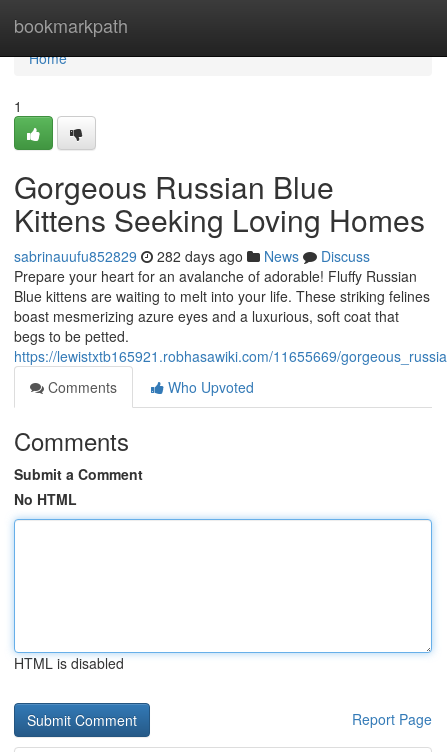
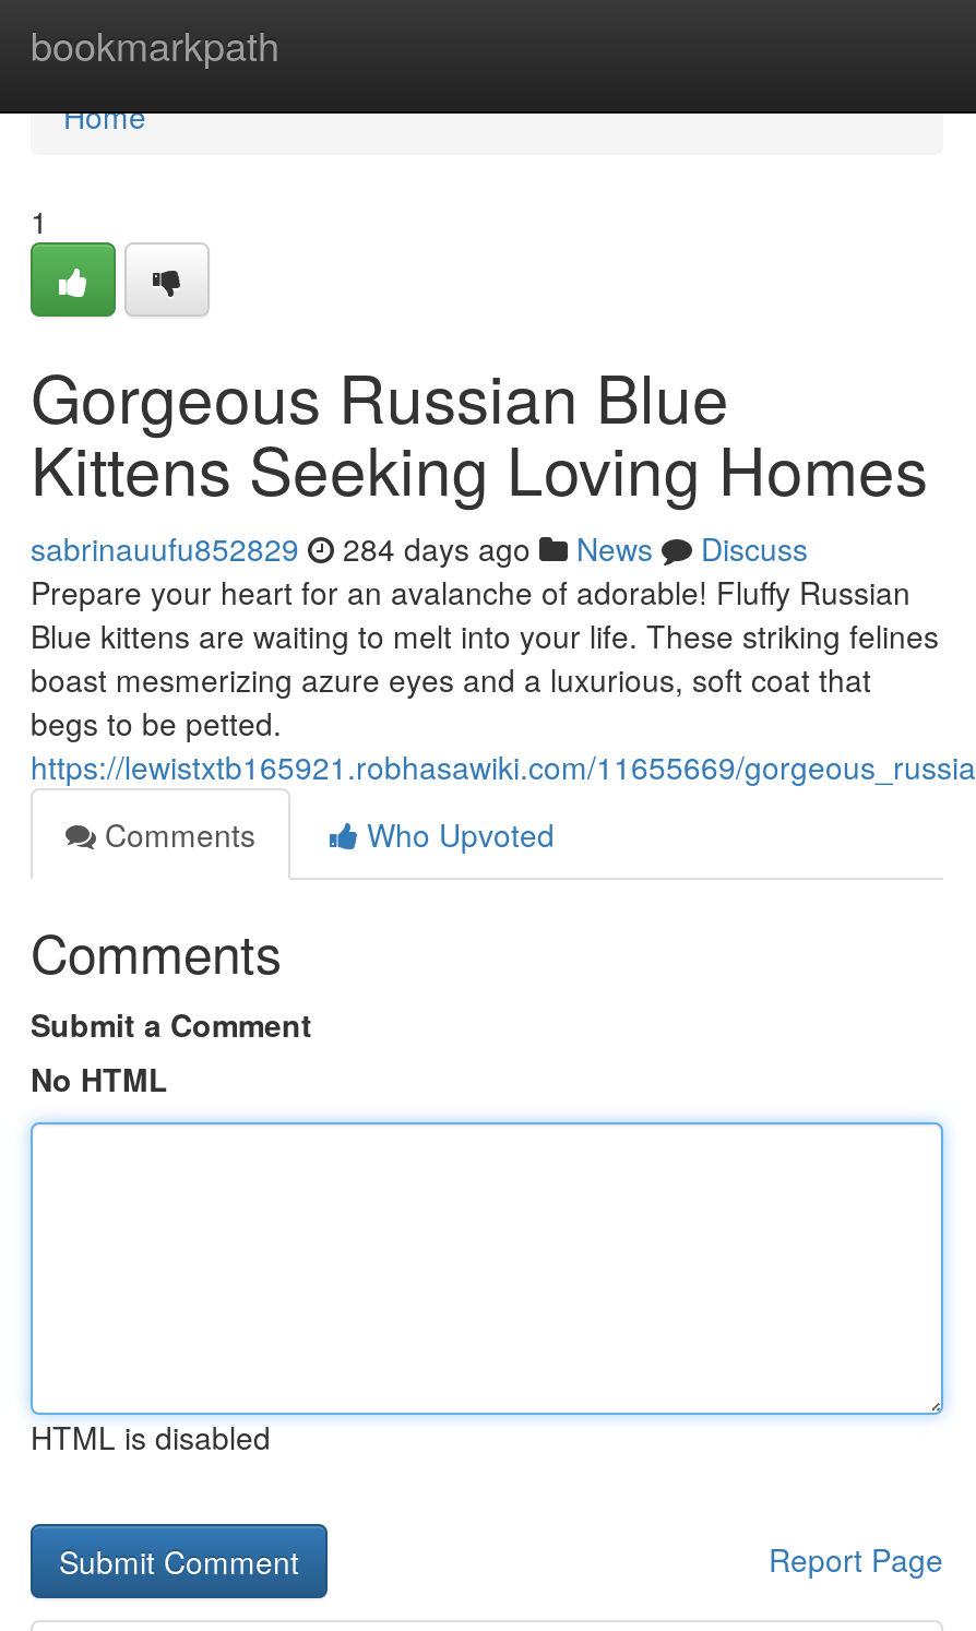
[14,246,370,266] sabrinauufu852829 282 days ago News Discuss -> [31,526,808,570] sabrinauufu852829 284 days ago News Discuss

